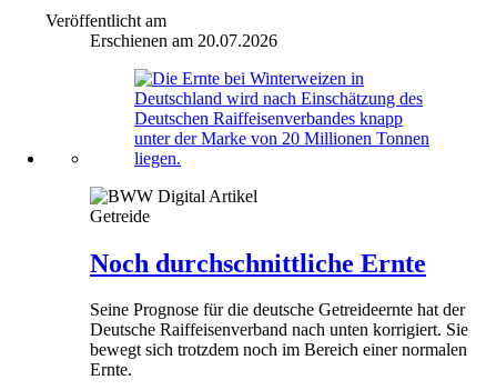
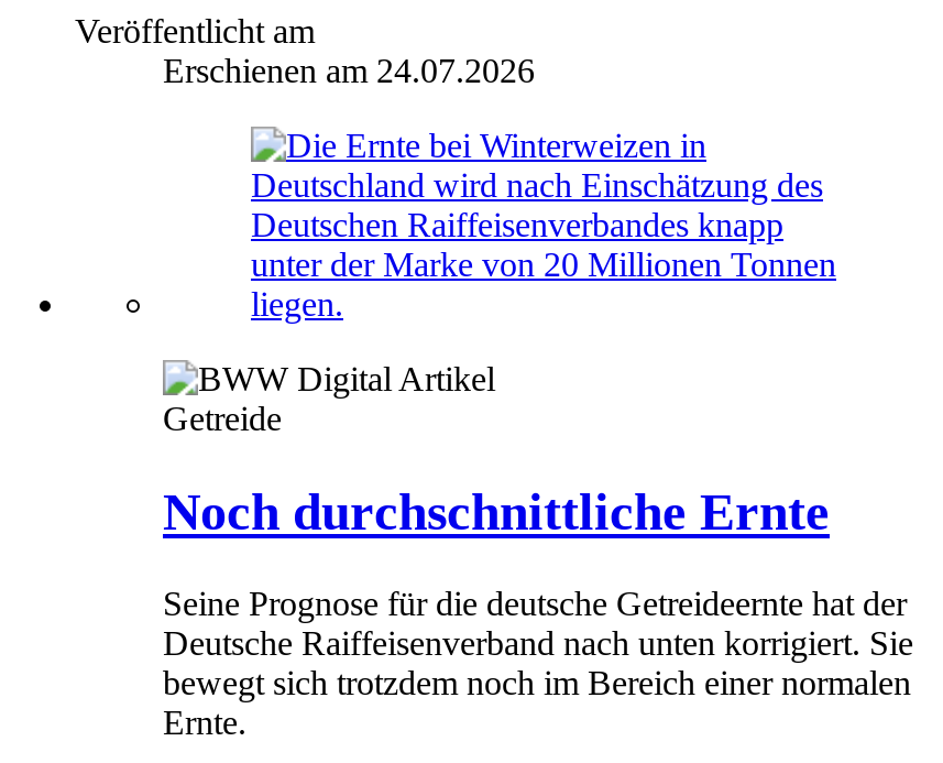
[90,31,277,50] Erschienen am 20.07.2026 -> [163,51,535,88] Erschienen am 24.07.2026

